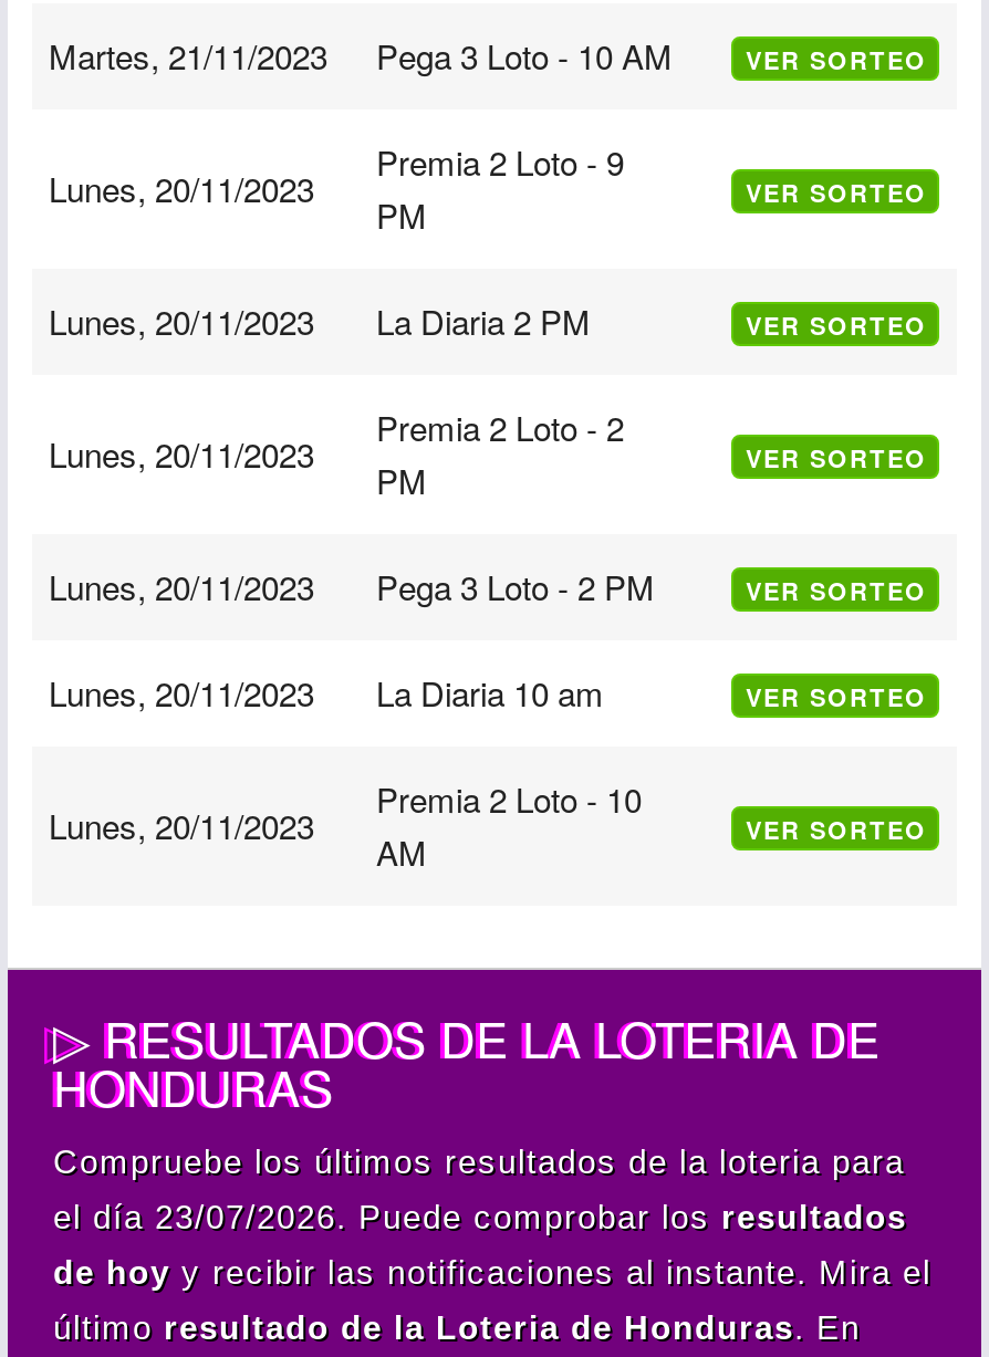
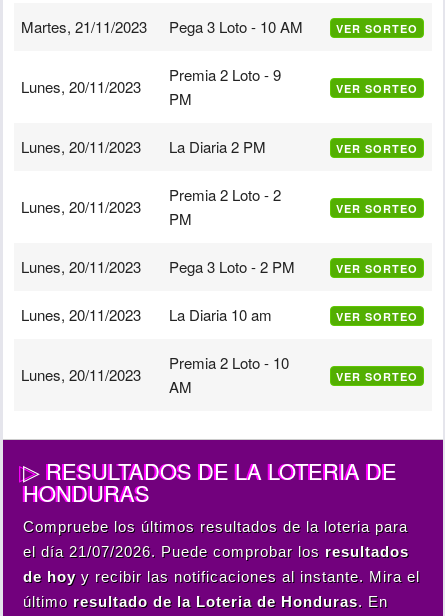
[53,1198,907,1235] el día 23/07/2026. Puede comprobar los resultados -> [23,543,409,560] el día 21/07/2026. Puede comprobar los resultados

